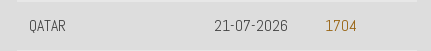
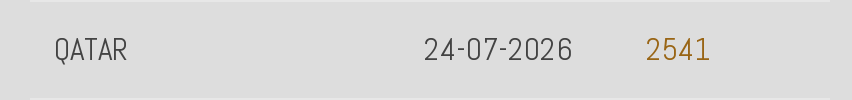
[214,16,288,36] 21-07-2026 -> [424,29,572,69] 24-07-2026
[325,16,357,36] 1704 -> [646,30,710,70] 2541

